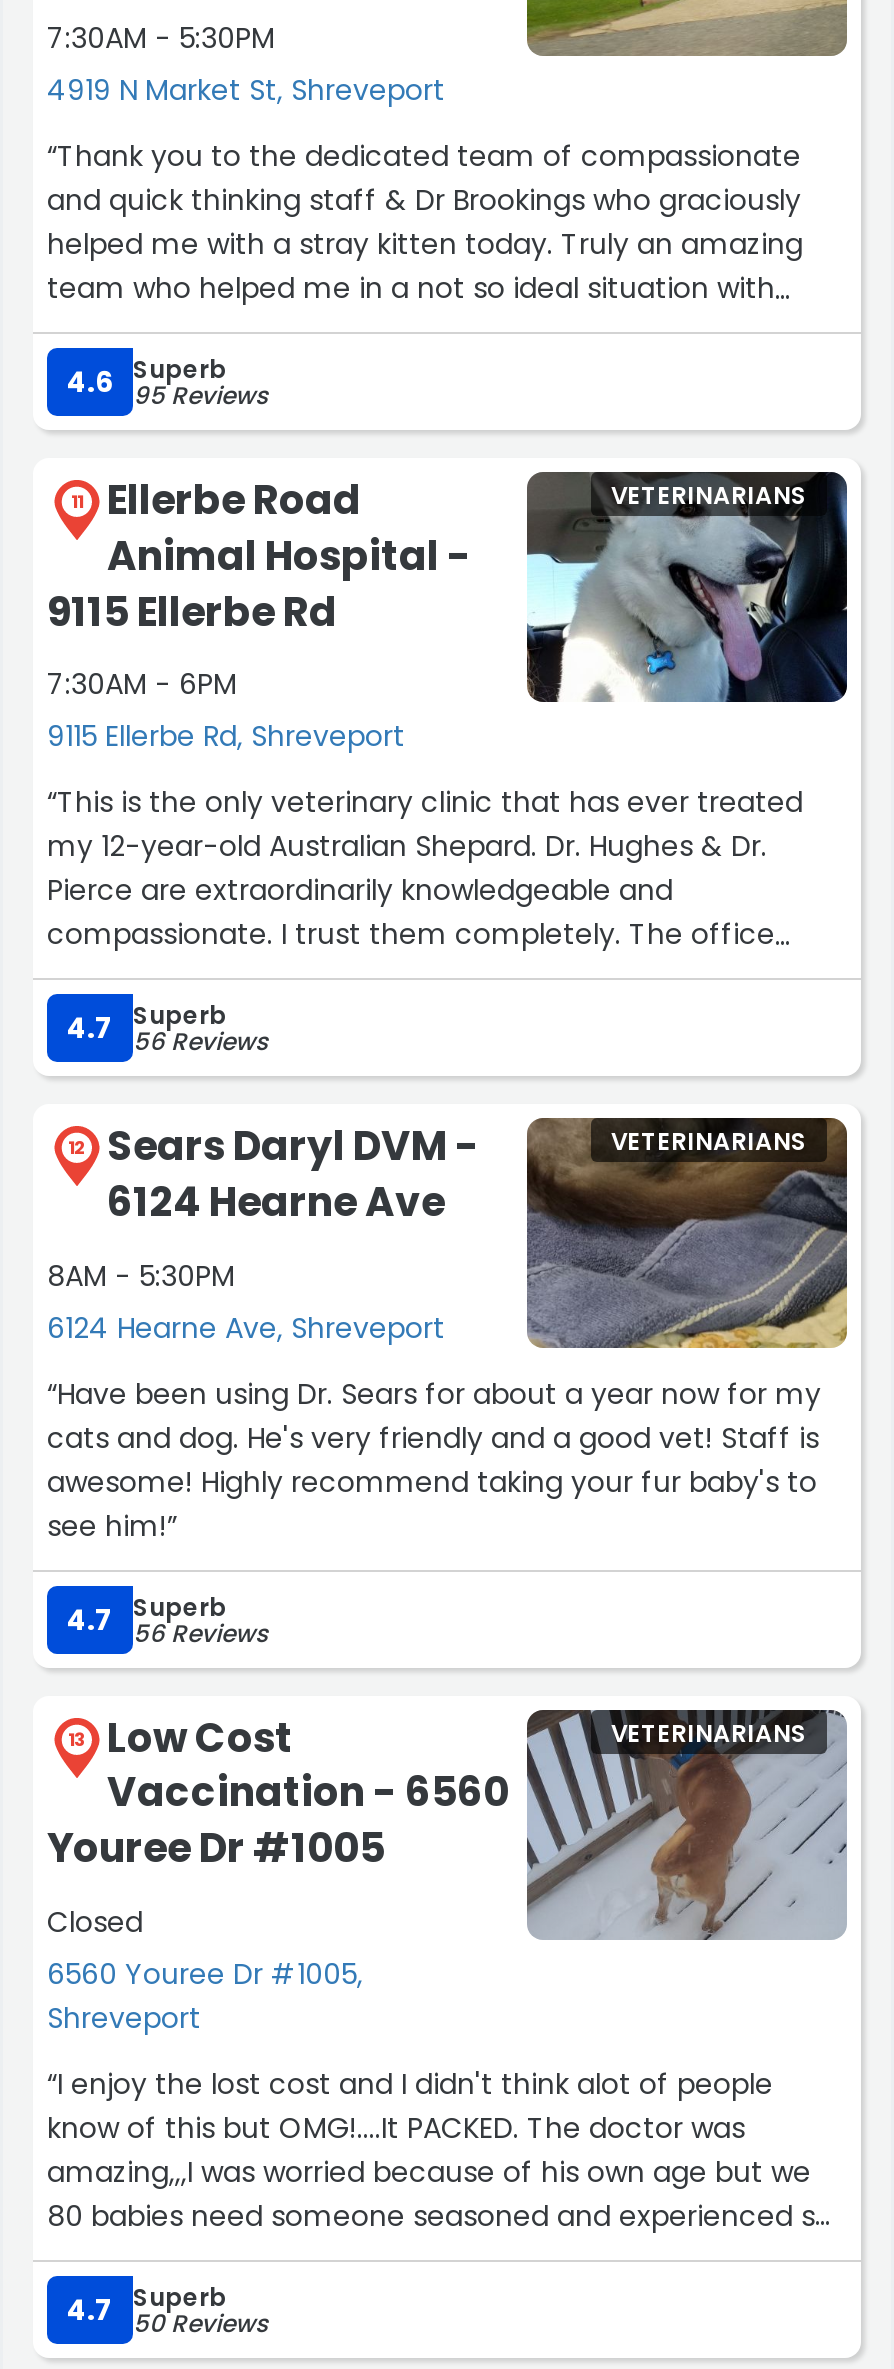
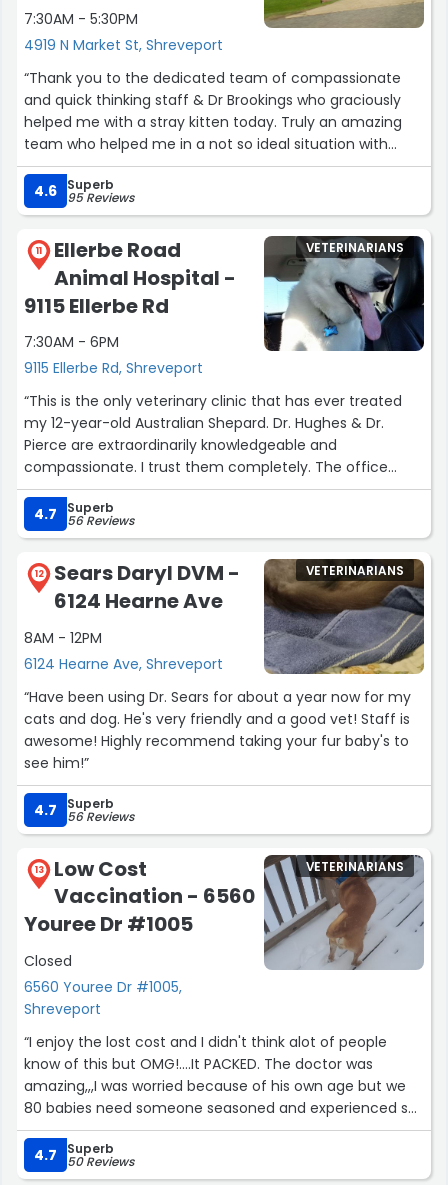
[47,1255,235,1295] 8AM - 5:30PM -> [24,628,102,648] 8AM - 12PM

